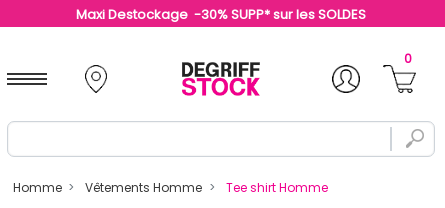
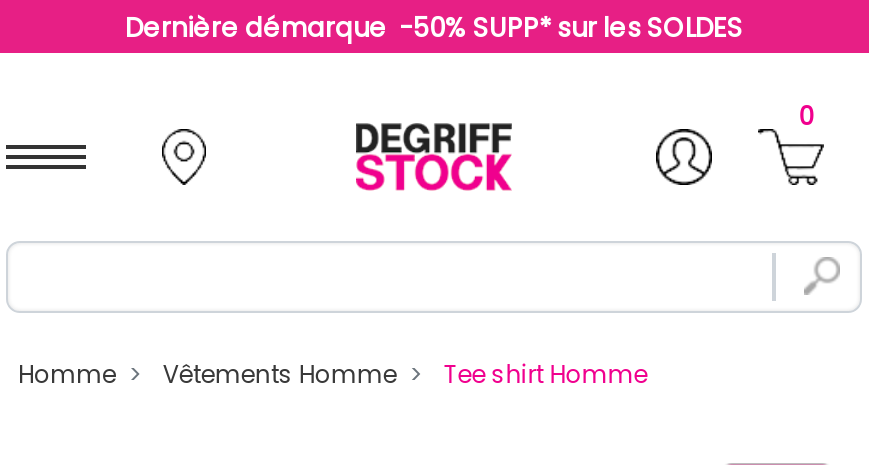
[76,5,366,24] Maxi Destockage -30% SUPP* sur les SOLDES -> [125,9,743,47] Dernière démarque -50% SUPP* sur les SOLDES

